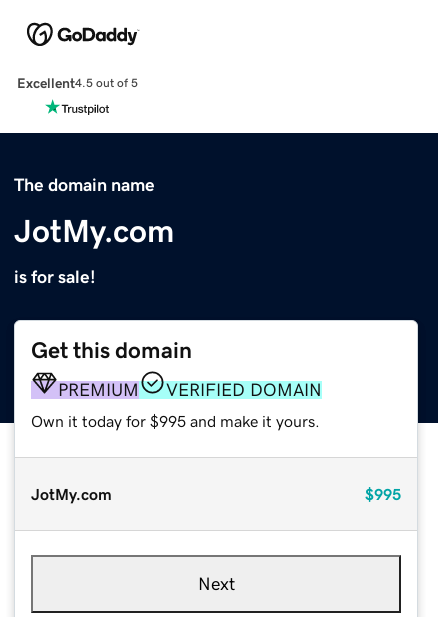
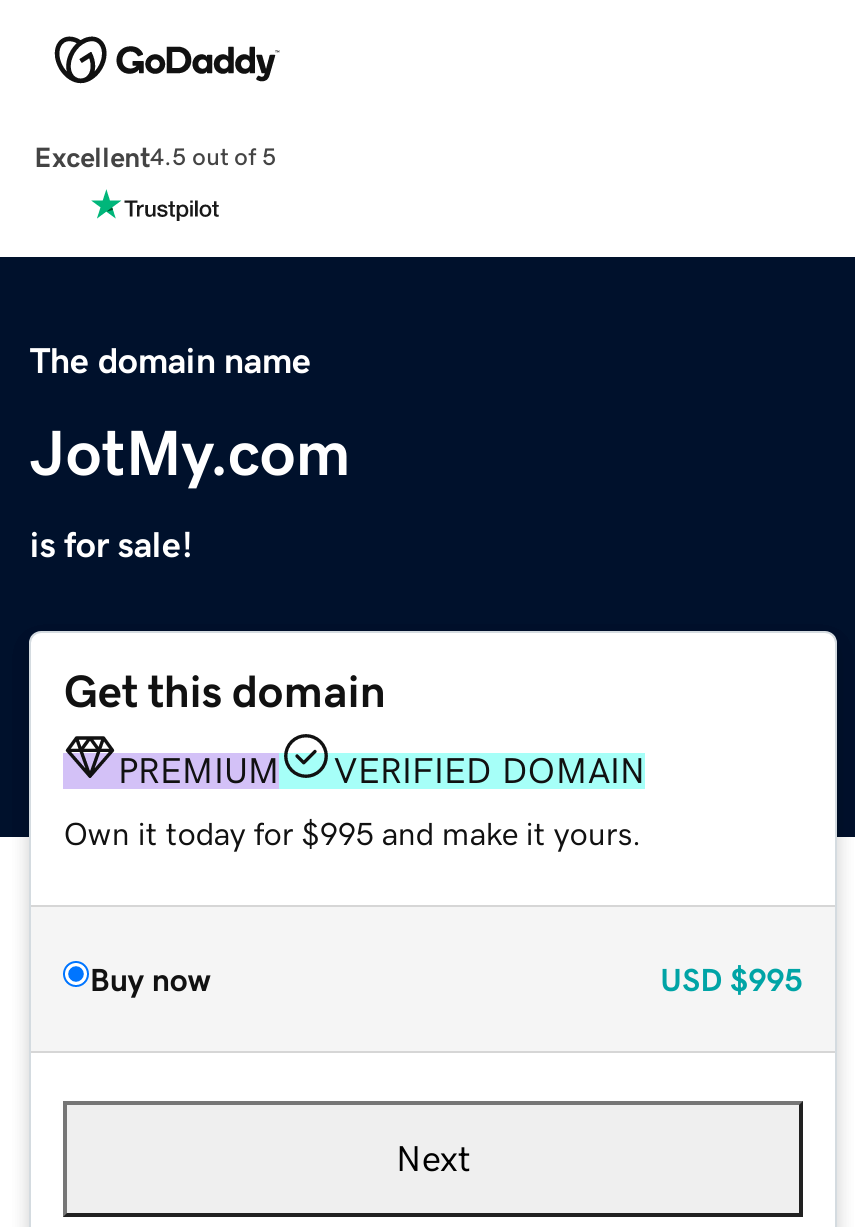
[31,486,401,502] JotMy.com | $995 -> [90,962,802,994] Buy now | USD $995

